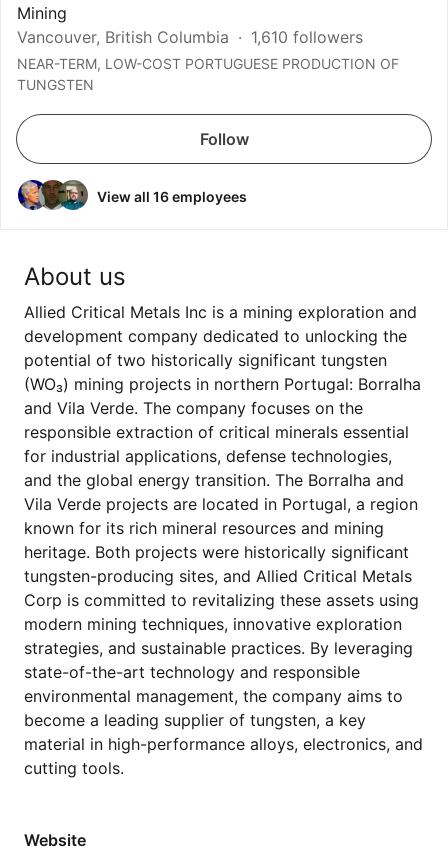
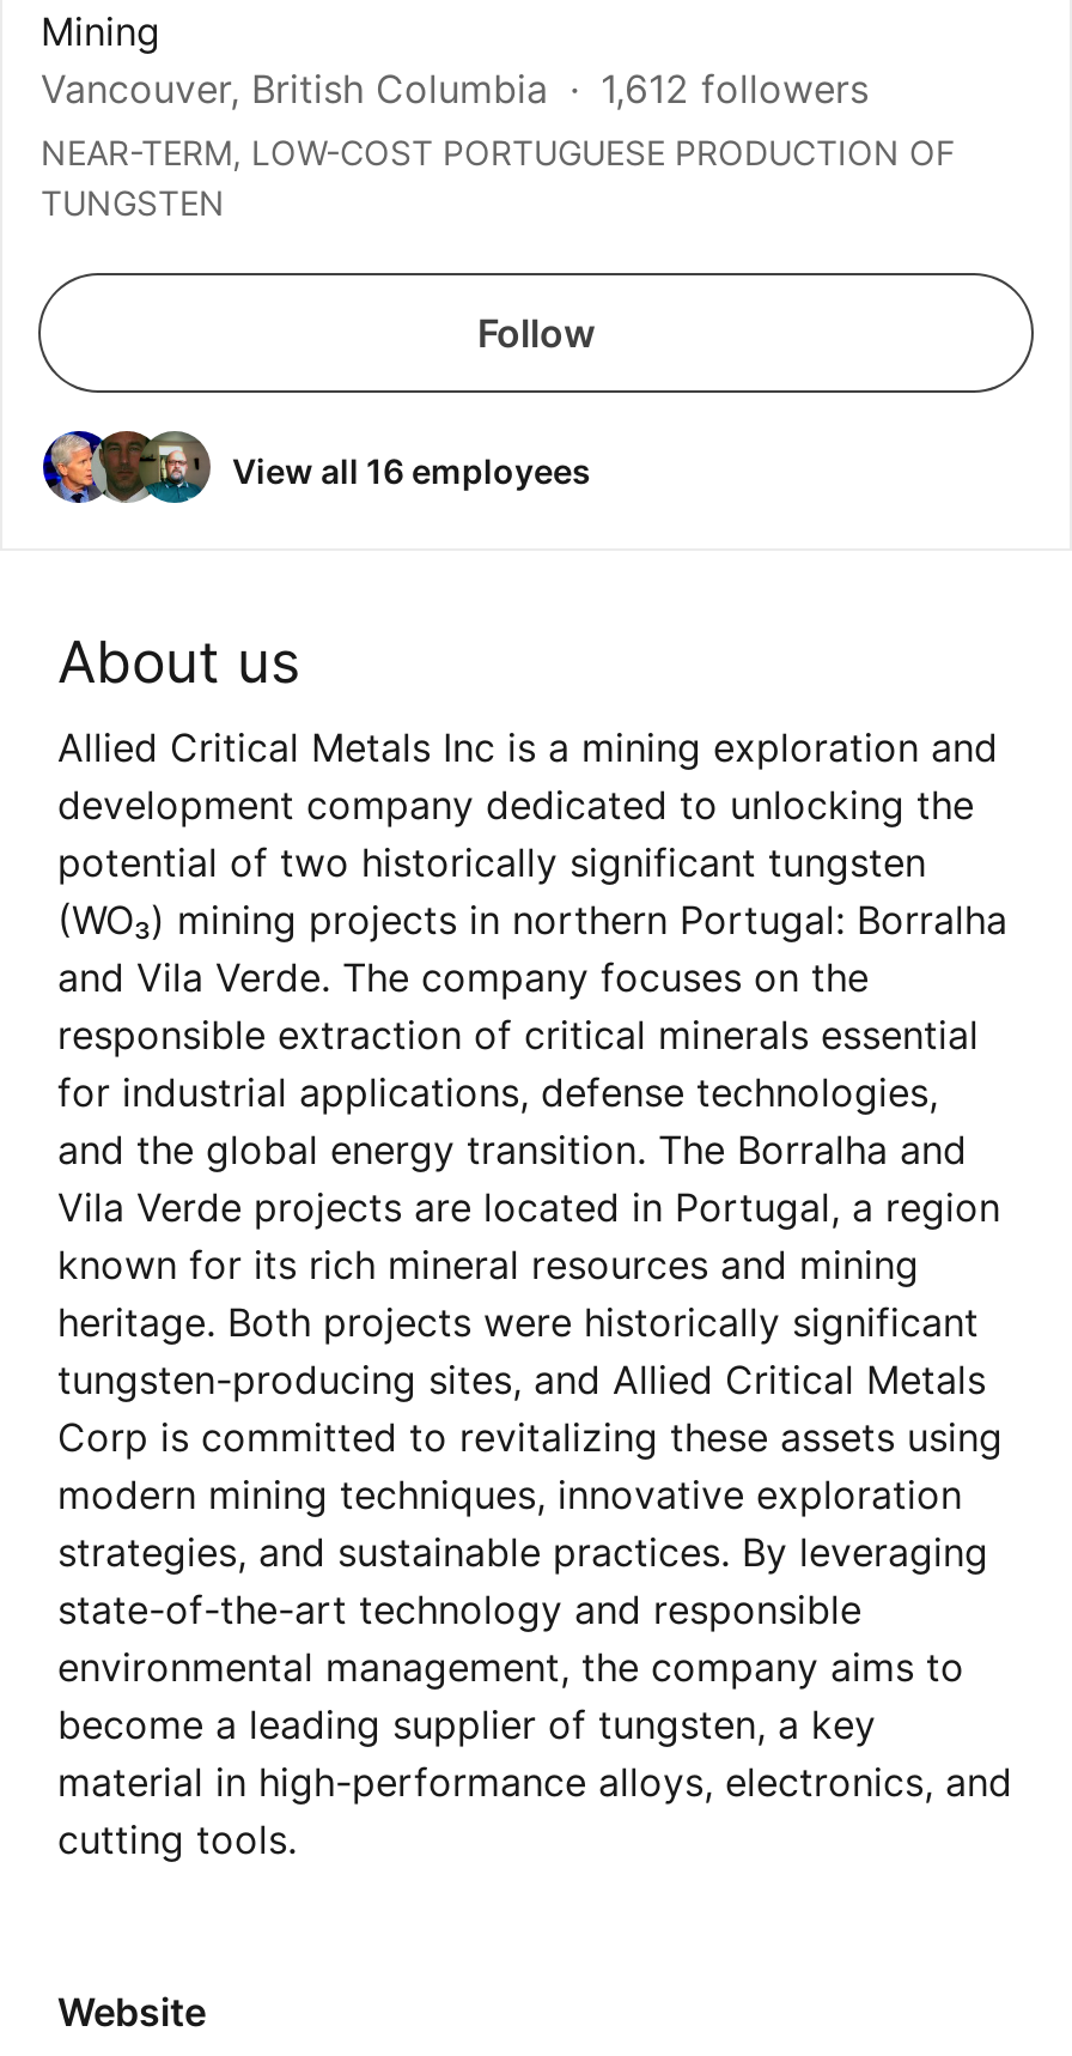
[17,27,363,47] Vancouver, British Columbia 1,610 followers -> [41,65,869,113] Vancouver, British Columbia 1,612 followers

